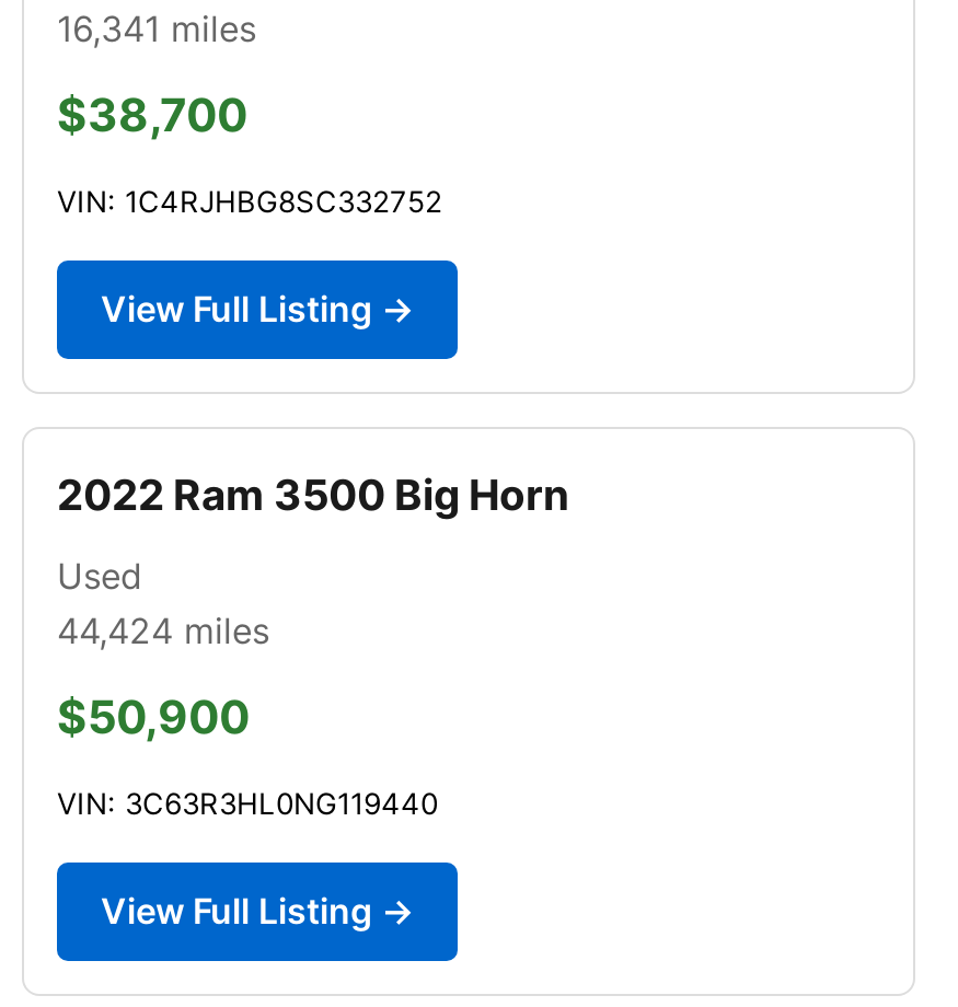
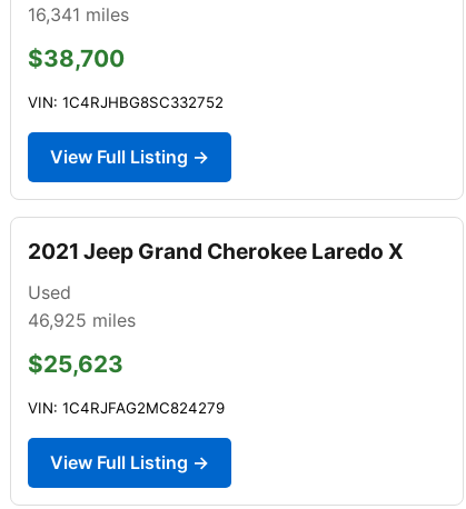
[57,468,569,521] 2022 Ram 3500 Big Horn -> [28,238,404,264] 2021 Jeep Grand Cherokee Laredo X
[57,608,269,652] 44,424 miles -> [28,309,136,331] 46,925 miles
[57,689,250,744] $50,900 -> [28,350,123,378] $25,623
[57,786,438,821] VIN: 3C63R3HL0NG119440 -> [28,399,225,417] VIN: 1C4RJFAG2MC824279

